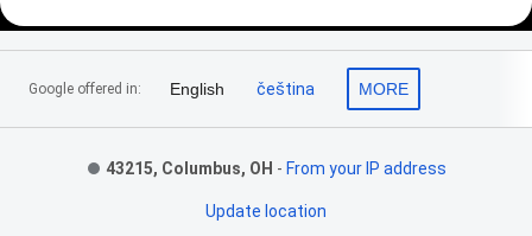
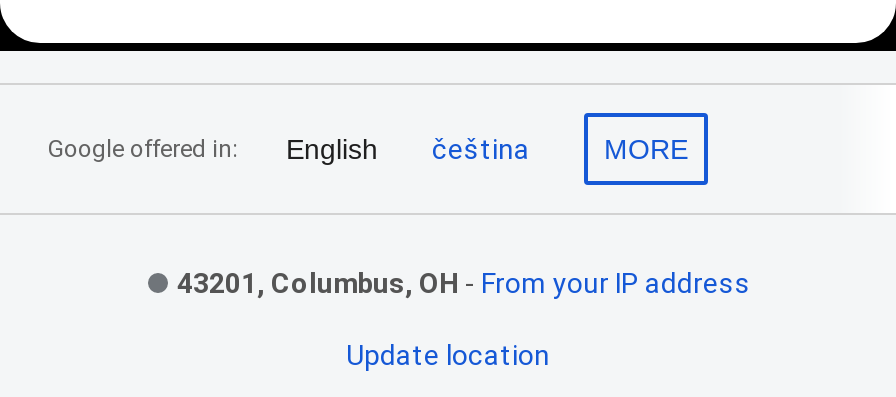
[105,159,446,178] 43215, Columbus, OH - From your IP address -> [177,267,751,299] 43201, Columbus, OH - From your IP address

